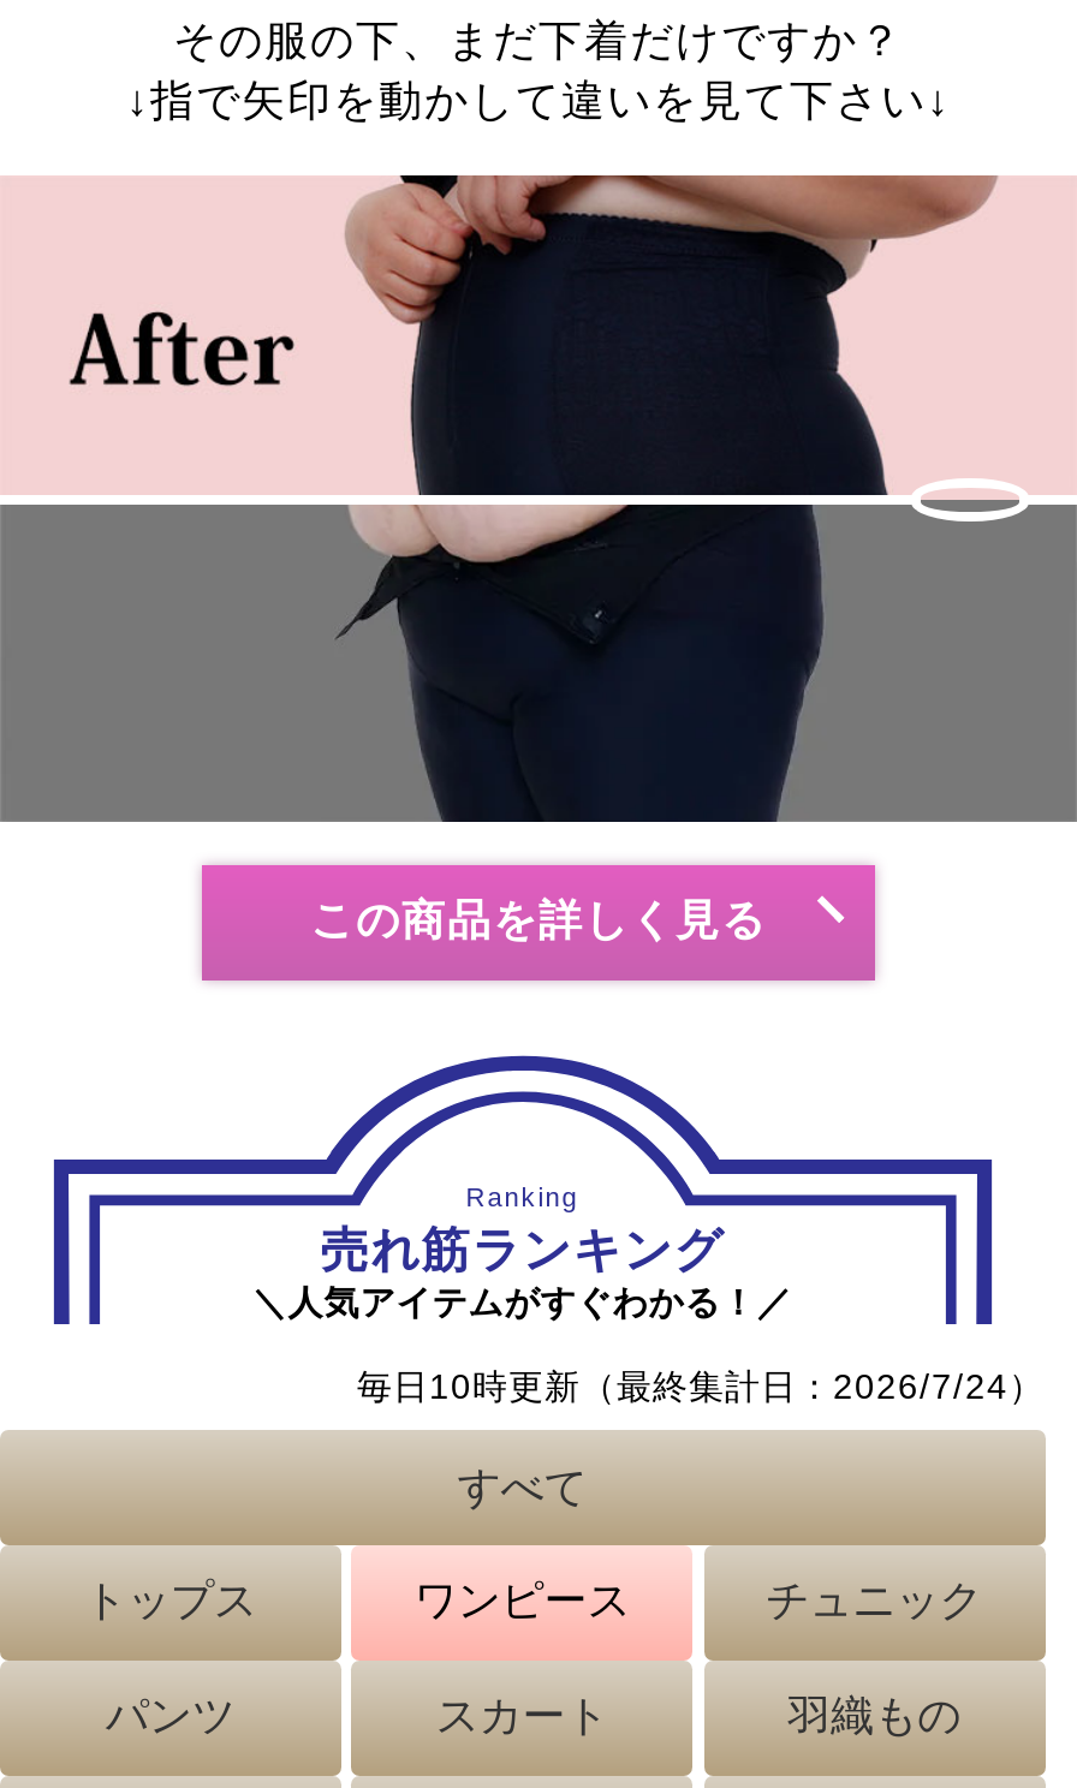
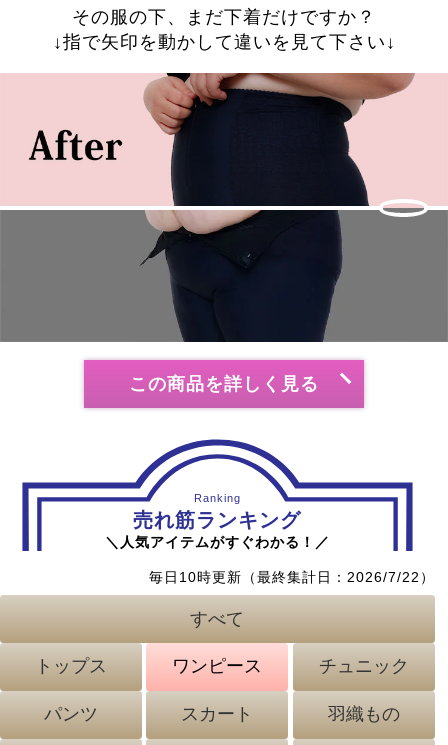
[357,1368,1045,1406] 毎日10時更新（最終集計日：2026/7/24） -> [148,569,434,585] 毎日10時更新（最終集計日：2026/7/22）

